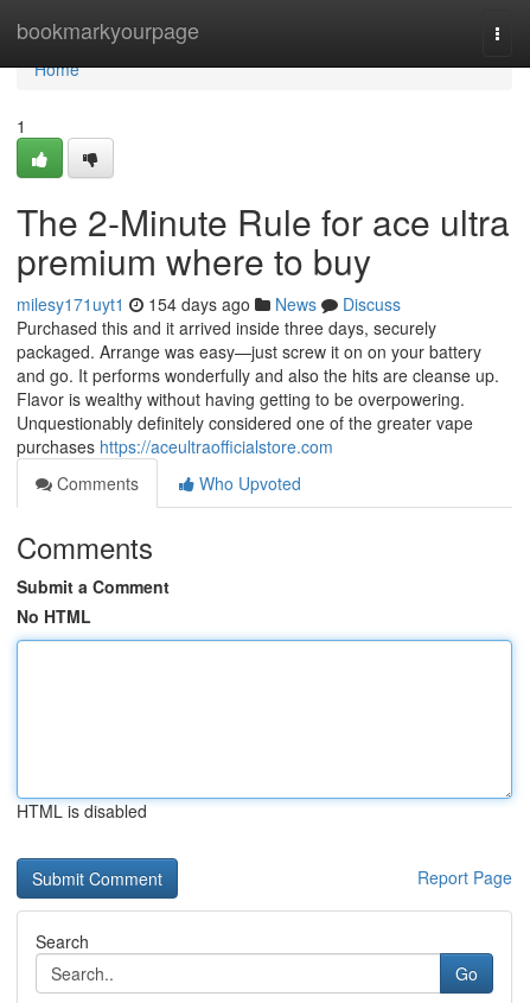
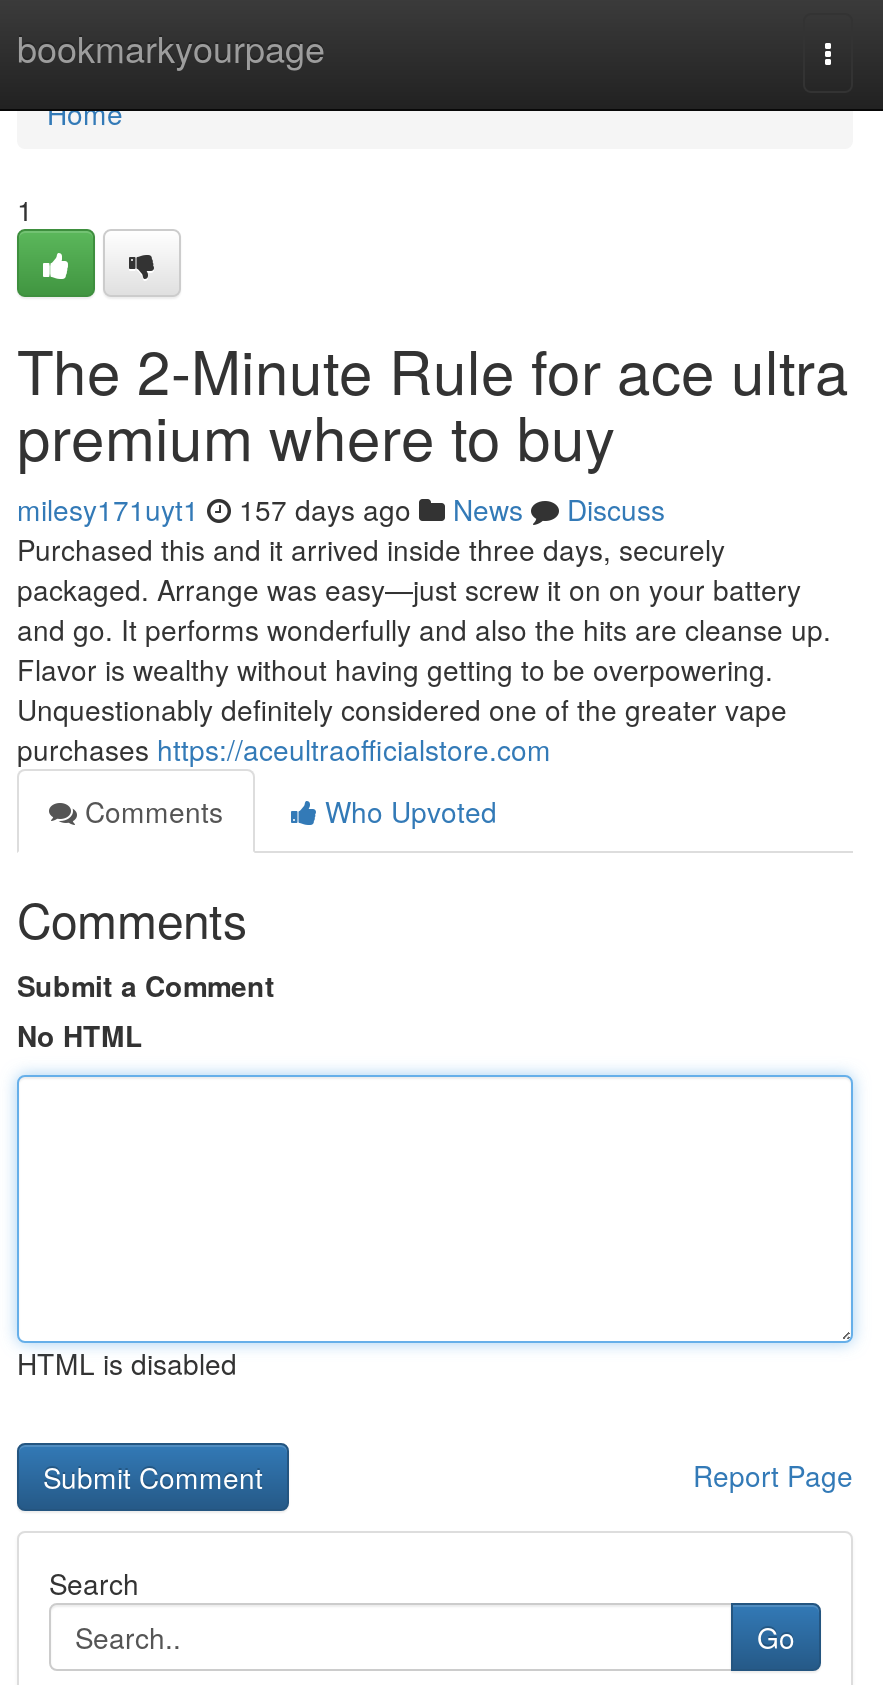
[17,292,401,316] milesy171uyt1 154 days ago News Discuss -> [17,489,665,529] milesy171uyt1 157 days ago News Discuss

